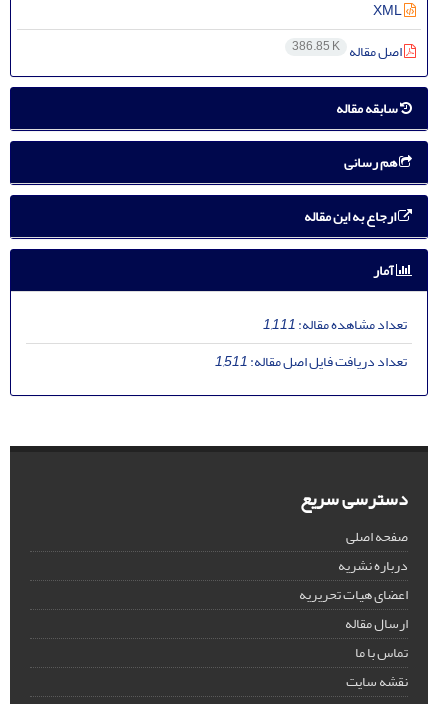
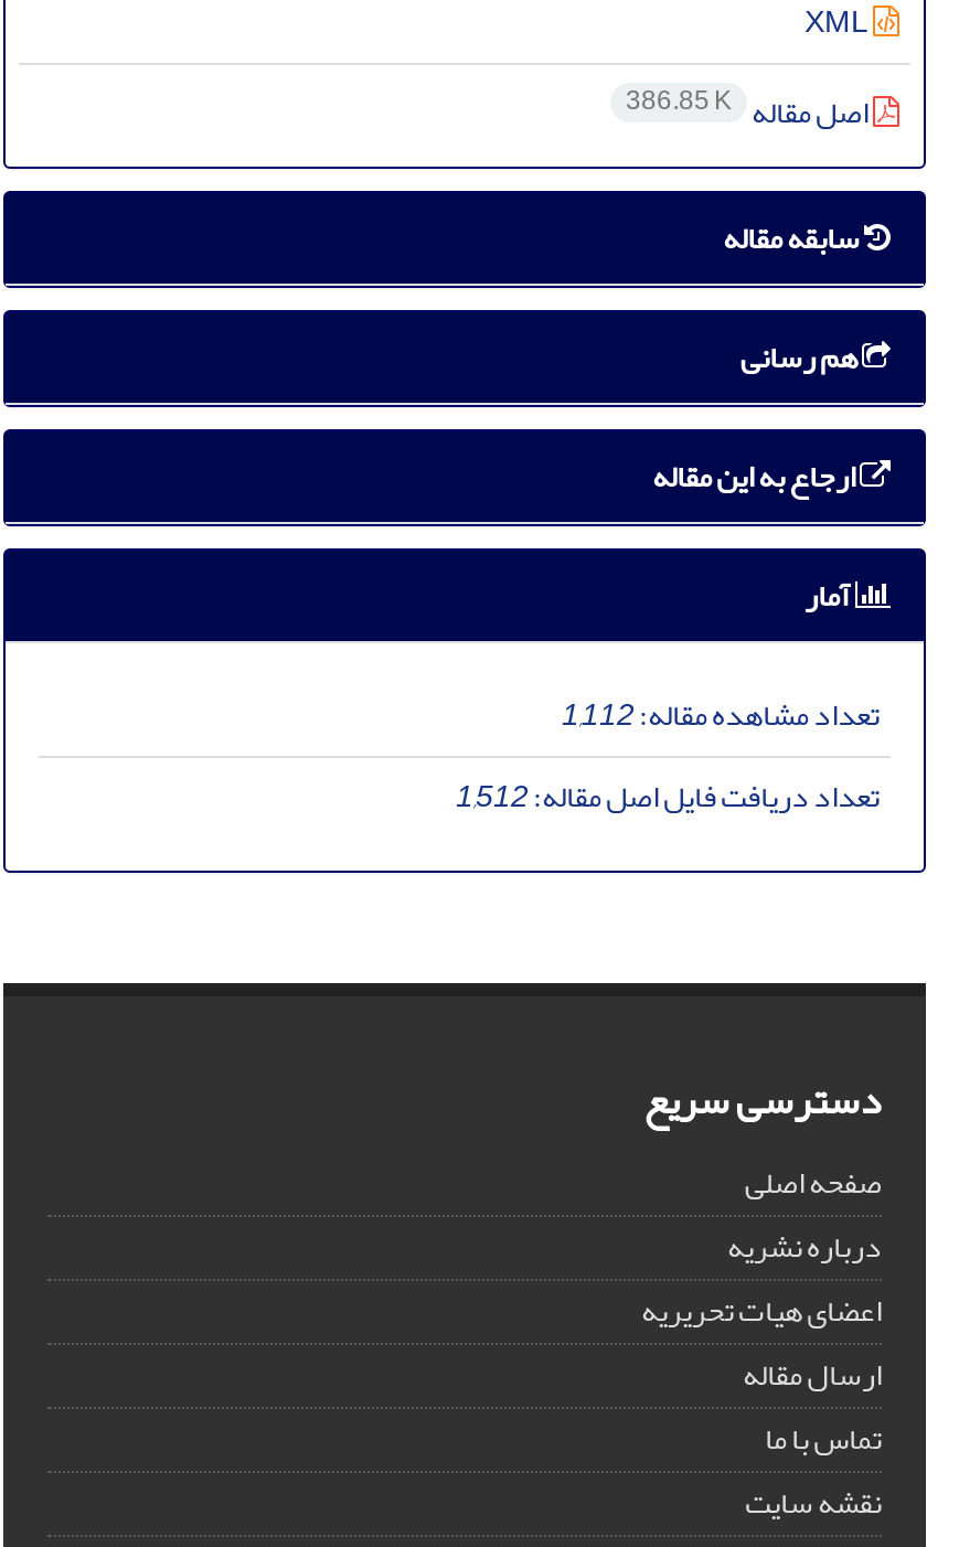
[263,311,407,338] تعداد مشاهده مقاله:1,111 -> [562,684,880,744] تعداد مشاهده مقاله:1,112
[215,348,407,375] تعداد دریافت فایل اصل مقاله:1,511 -> [456,766,880,826] تعداد دریافت فایل اصل مقاله:1,512

